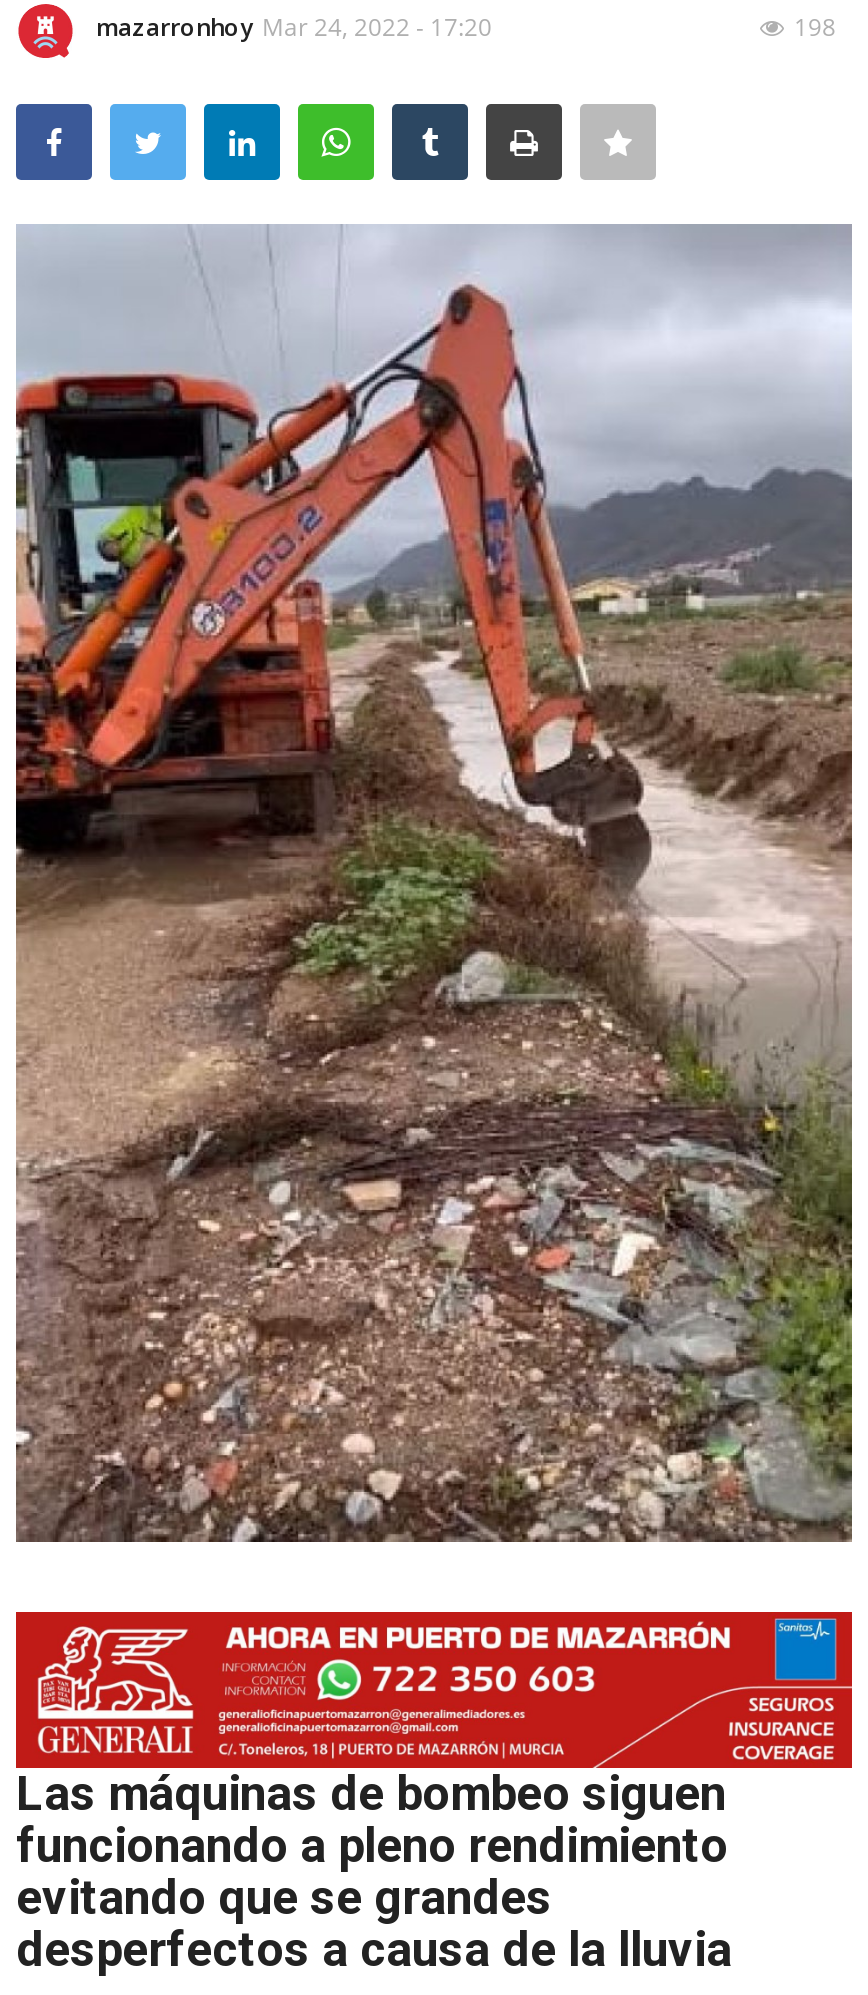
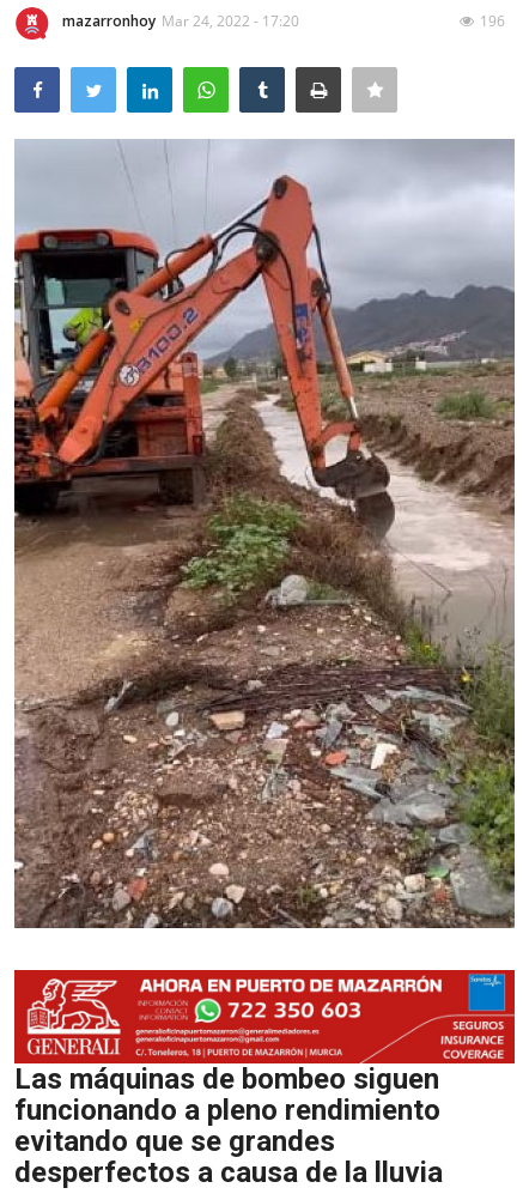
[794,10,836,44] 198 -> [480,11,505,31] 196

